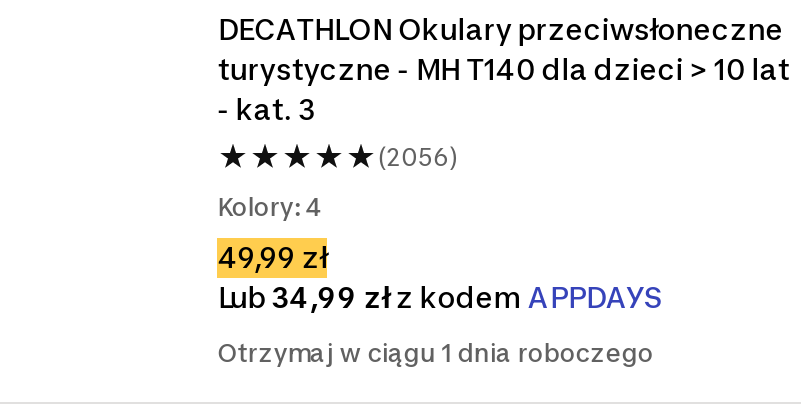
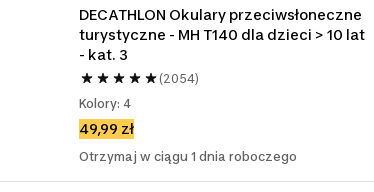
[378,142,458,172] (2056) -> [159,71,199,86] (2054)
[218,280,662,314] Lub 34,99 zł z kodem APPDAYS -> none

